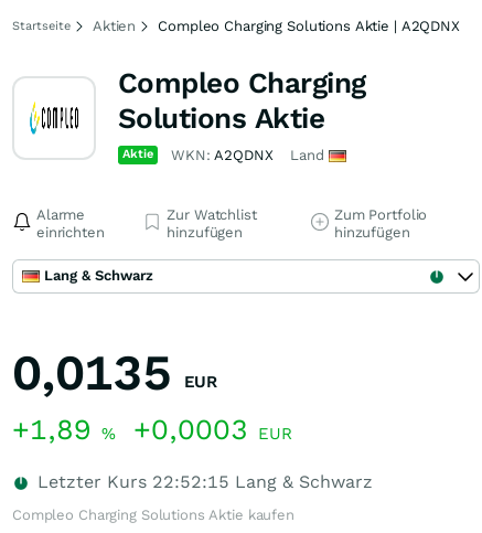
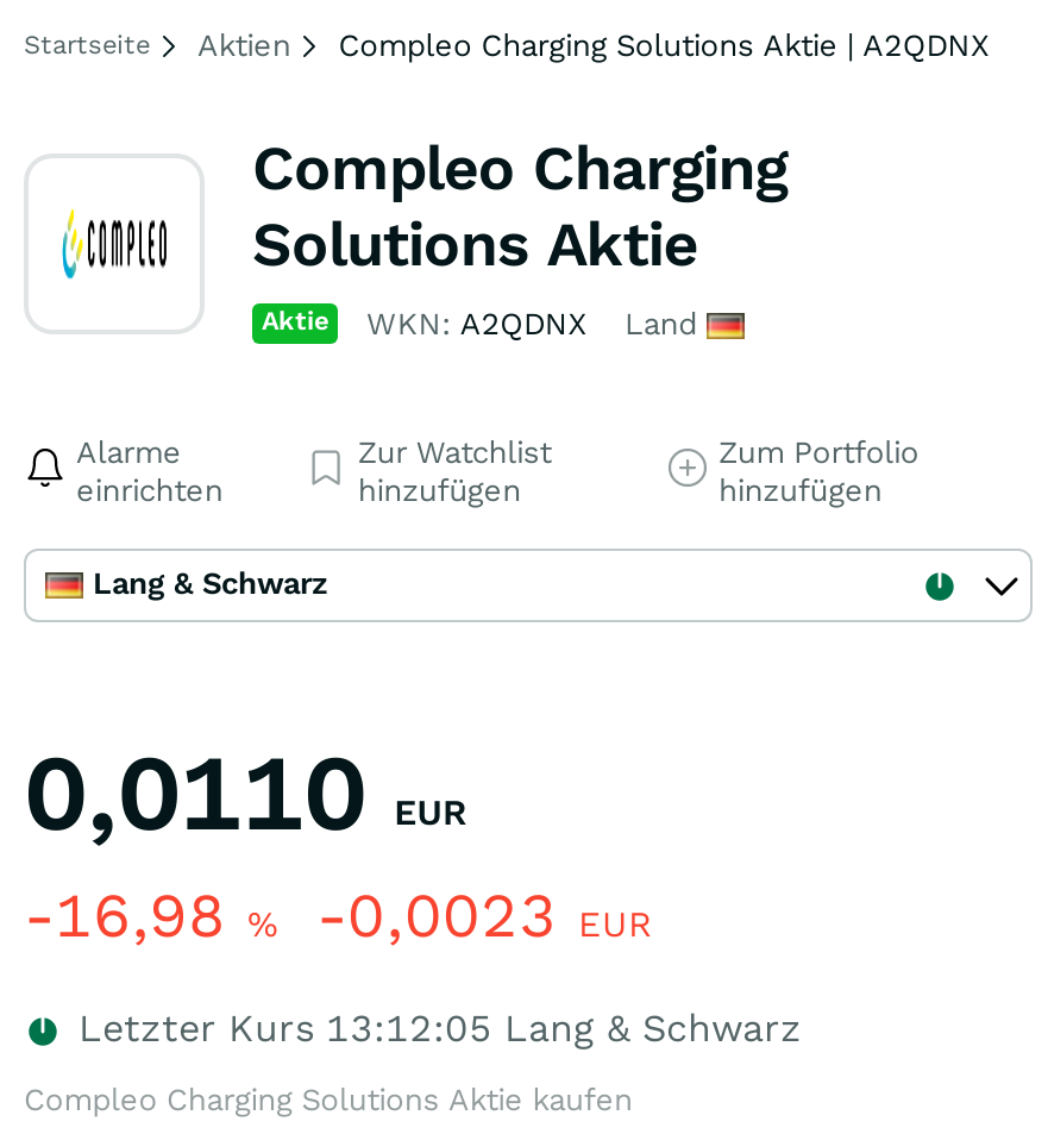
[12,343,217,402] 0,0135 EUR -> [24,729,466,856] 0,0110 EUR
[12,413,292,446] +1,89% +0,0003 EUR -> [24,879,652,951] -16,98% -0,0023 EUR
[32,471,373,492] Letzter Kurs 22:52:15 Lang & Schwarz -> [67,1005,802,1051] Letzter Kurs 13:12:05 Lang & Schwarz

